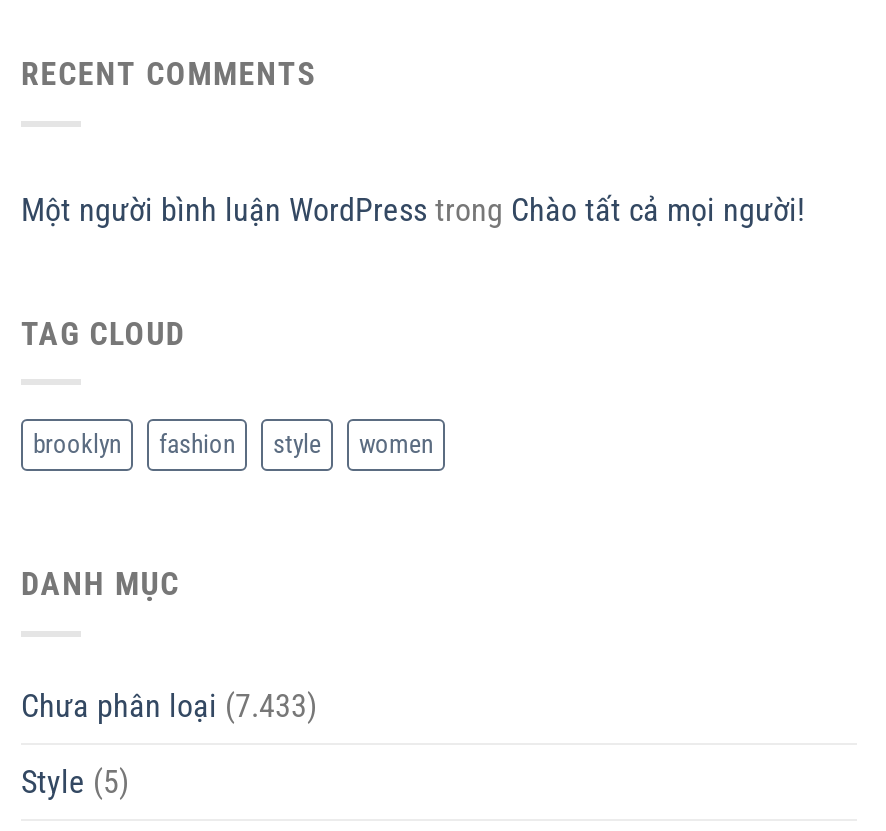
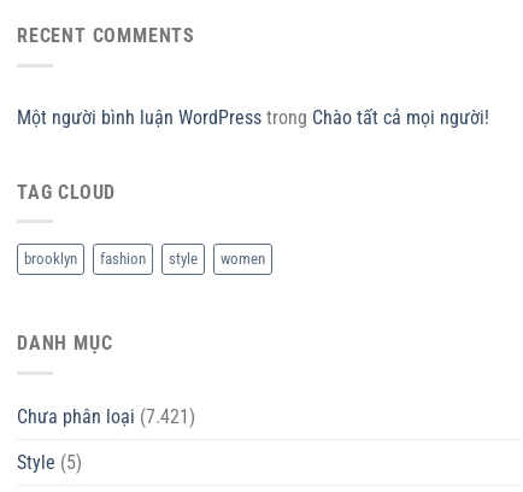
[21,687,317,725] Chưa phân loại (7.433) -> [17,405,195,428] Chưa phân loại (7.421)

